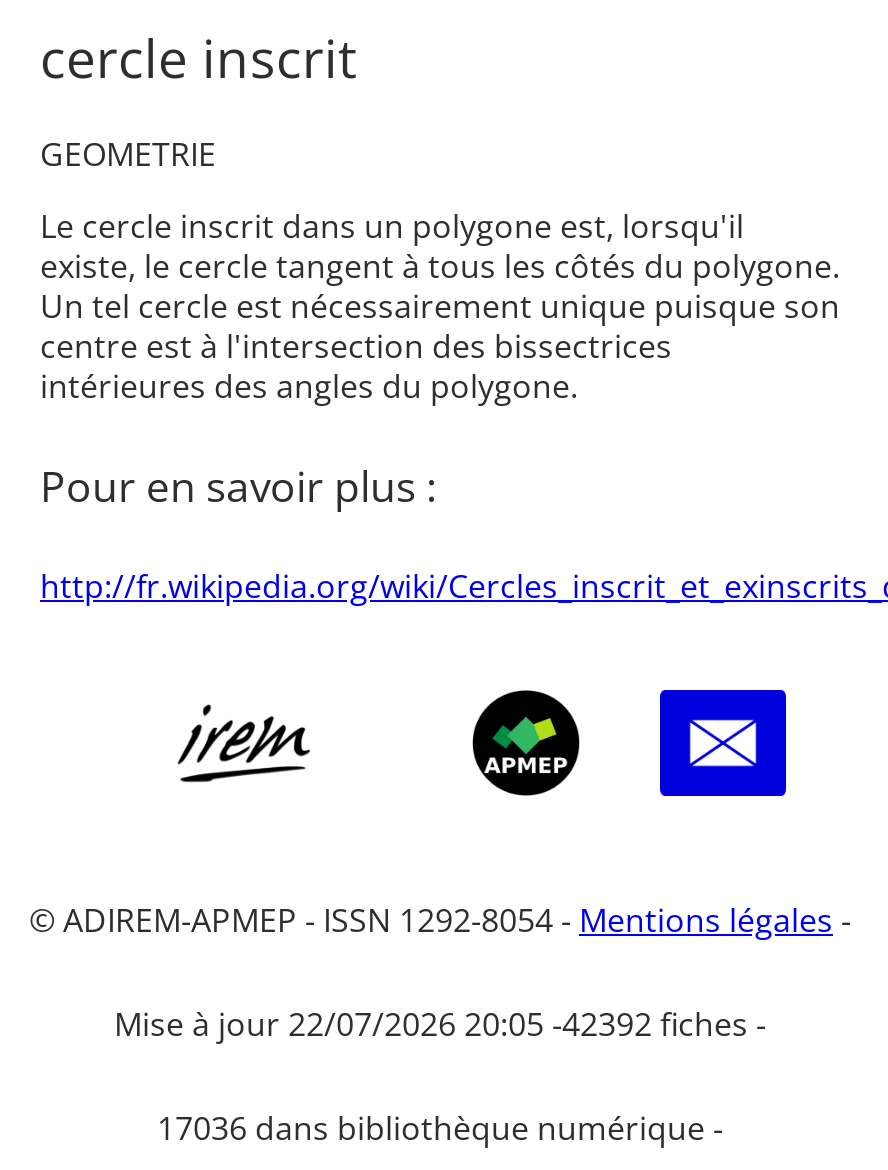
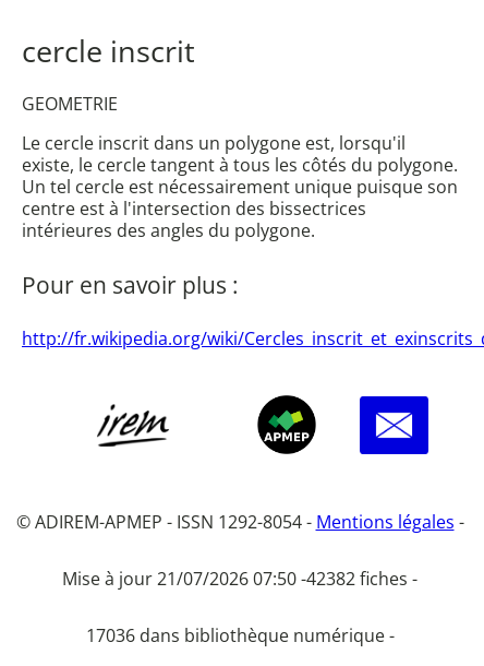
[114,1002,766,1046] Mise à jour 22/07/2026 20:05 - 42392 fiches - -> [62,567,418,591] Mise à jour 21/07/2026 07:50 - 42382 fiches -

